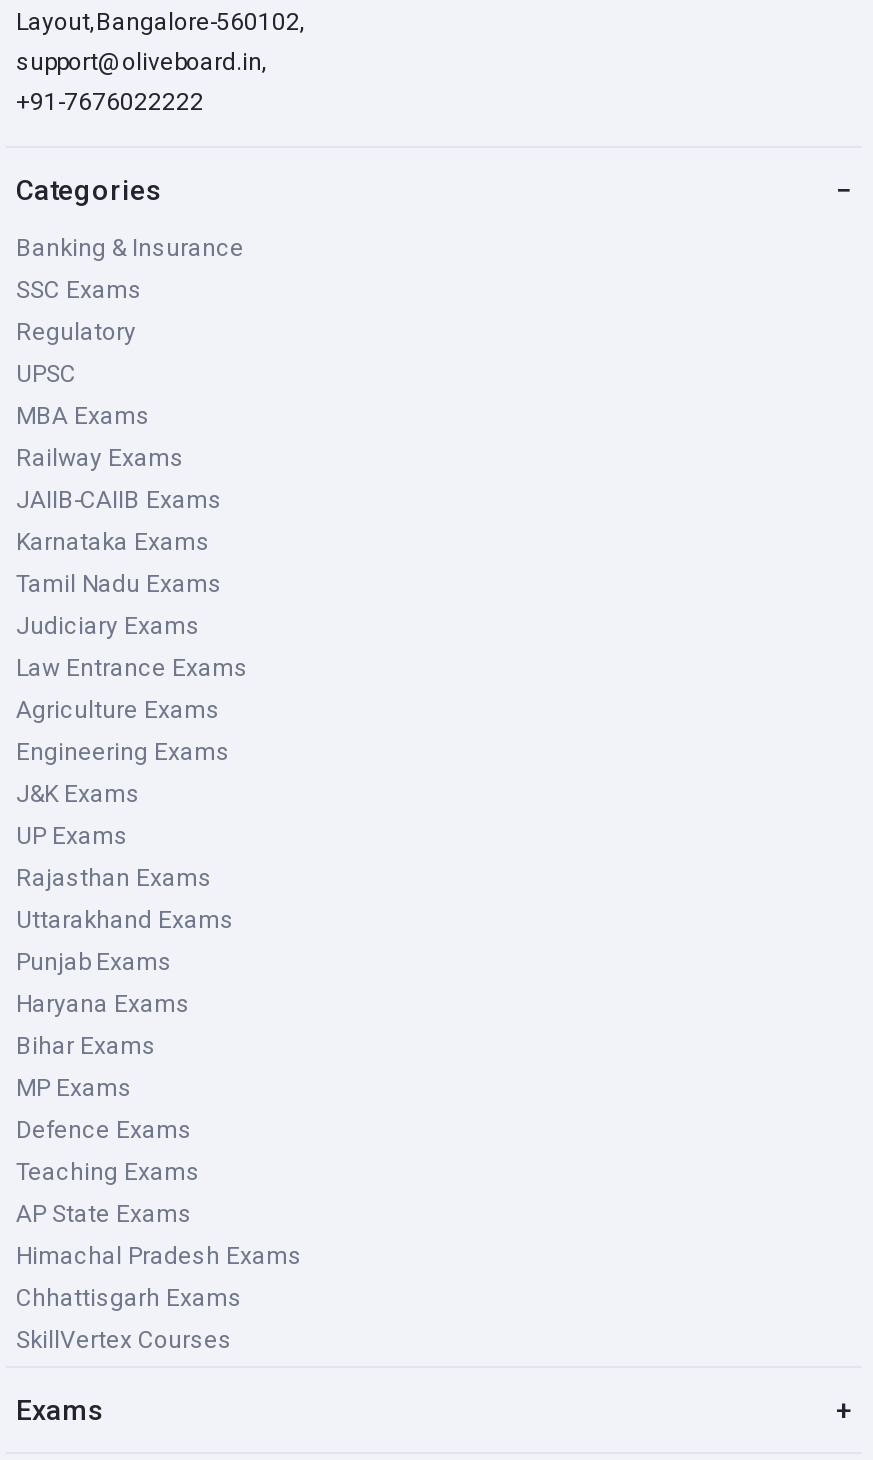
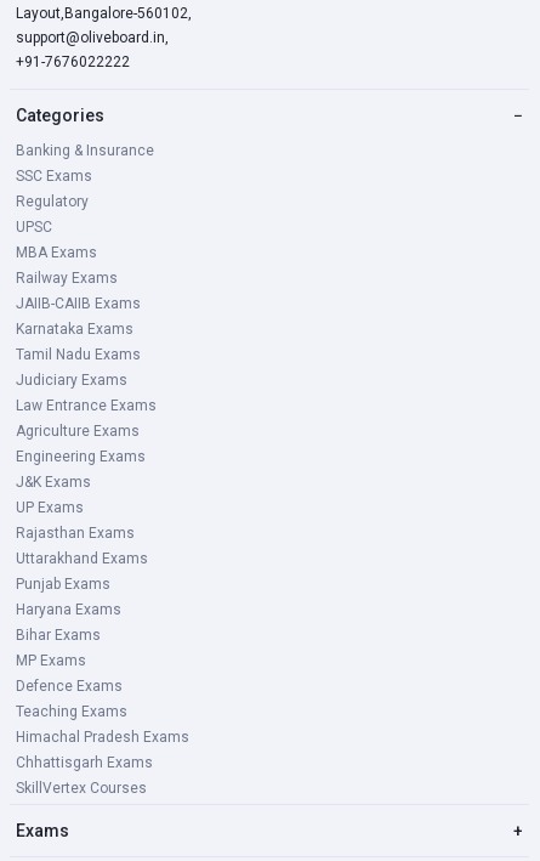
[16,1200,192,1228] AP State Exams -> none

